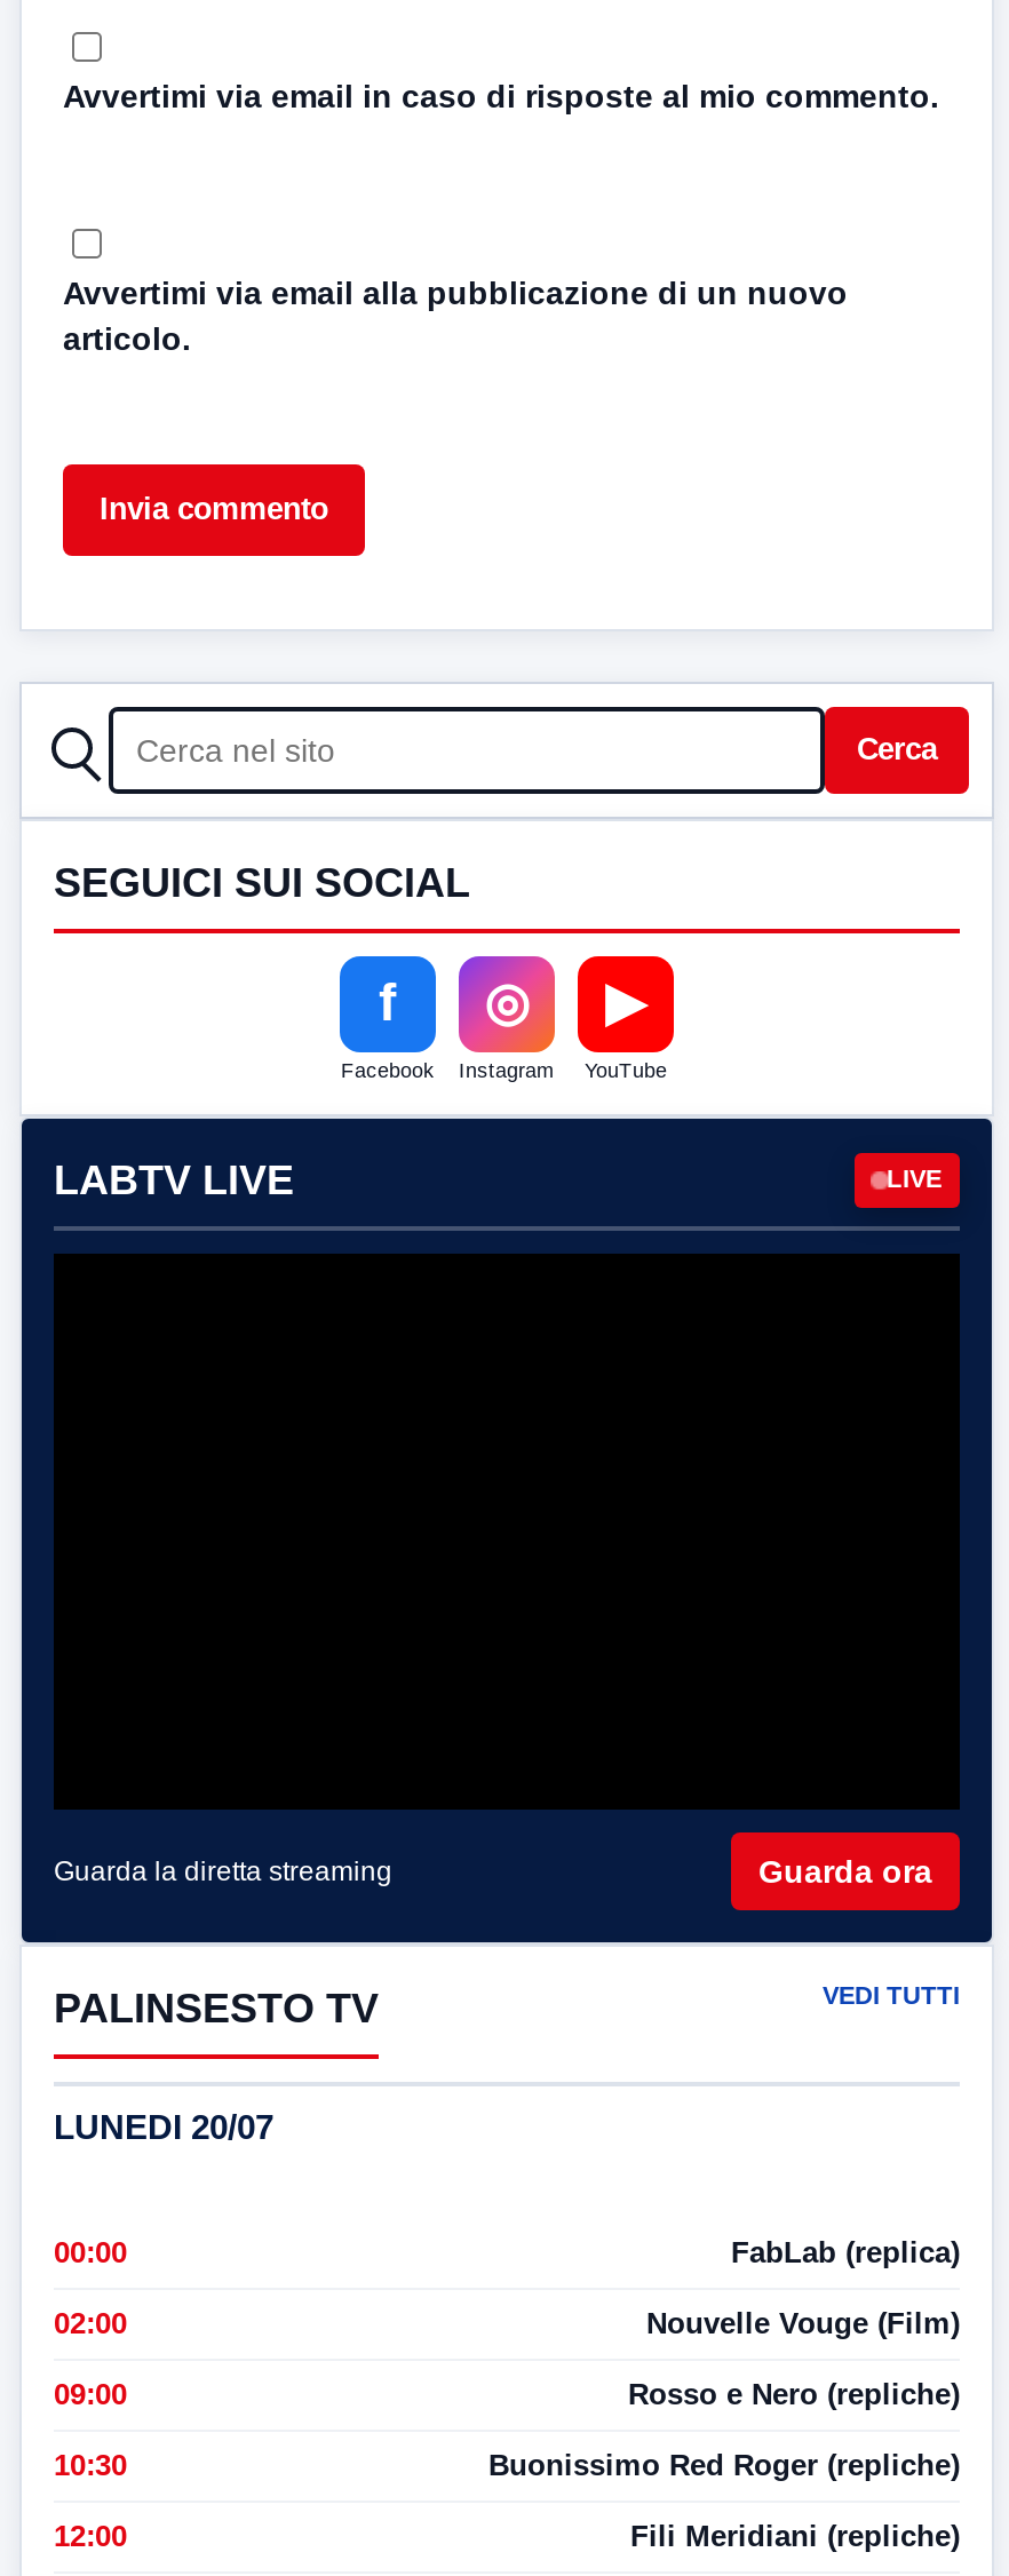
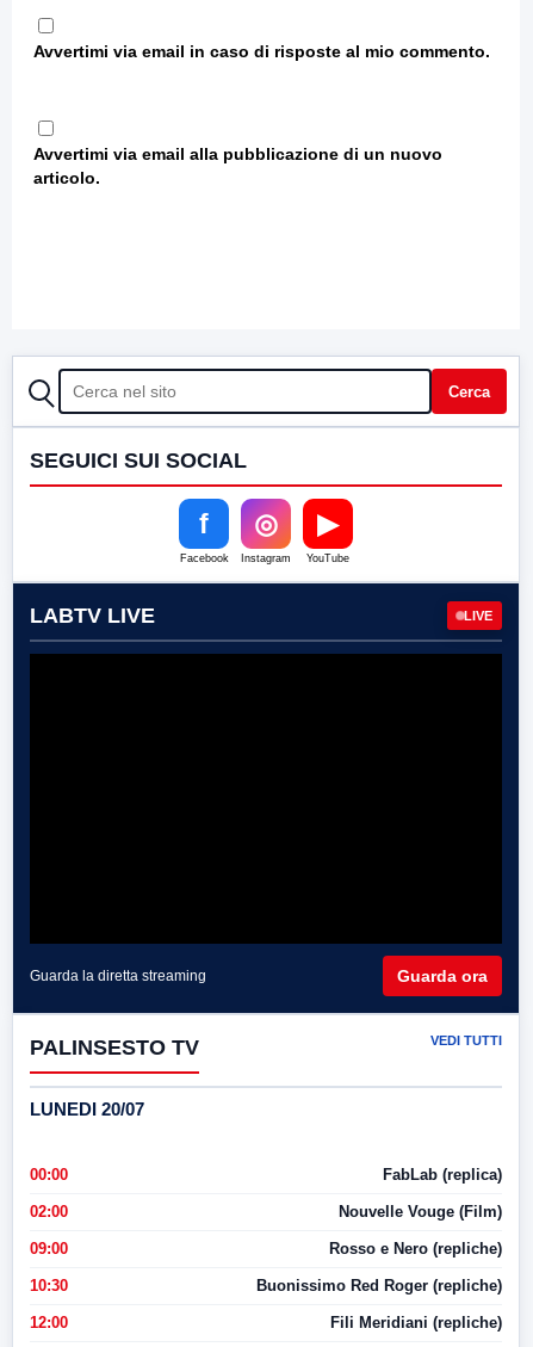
[61,461,367,559] [image] -> none

